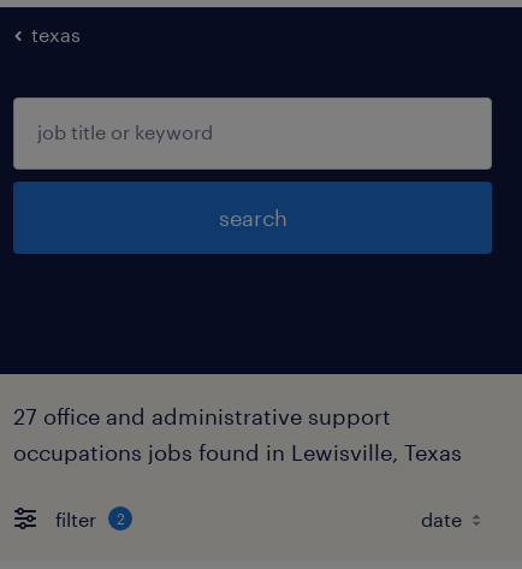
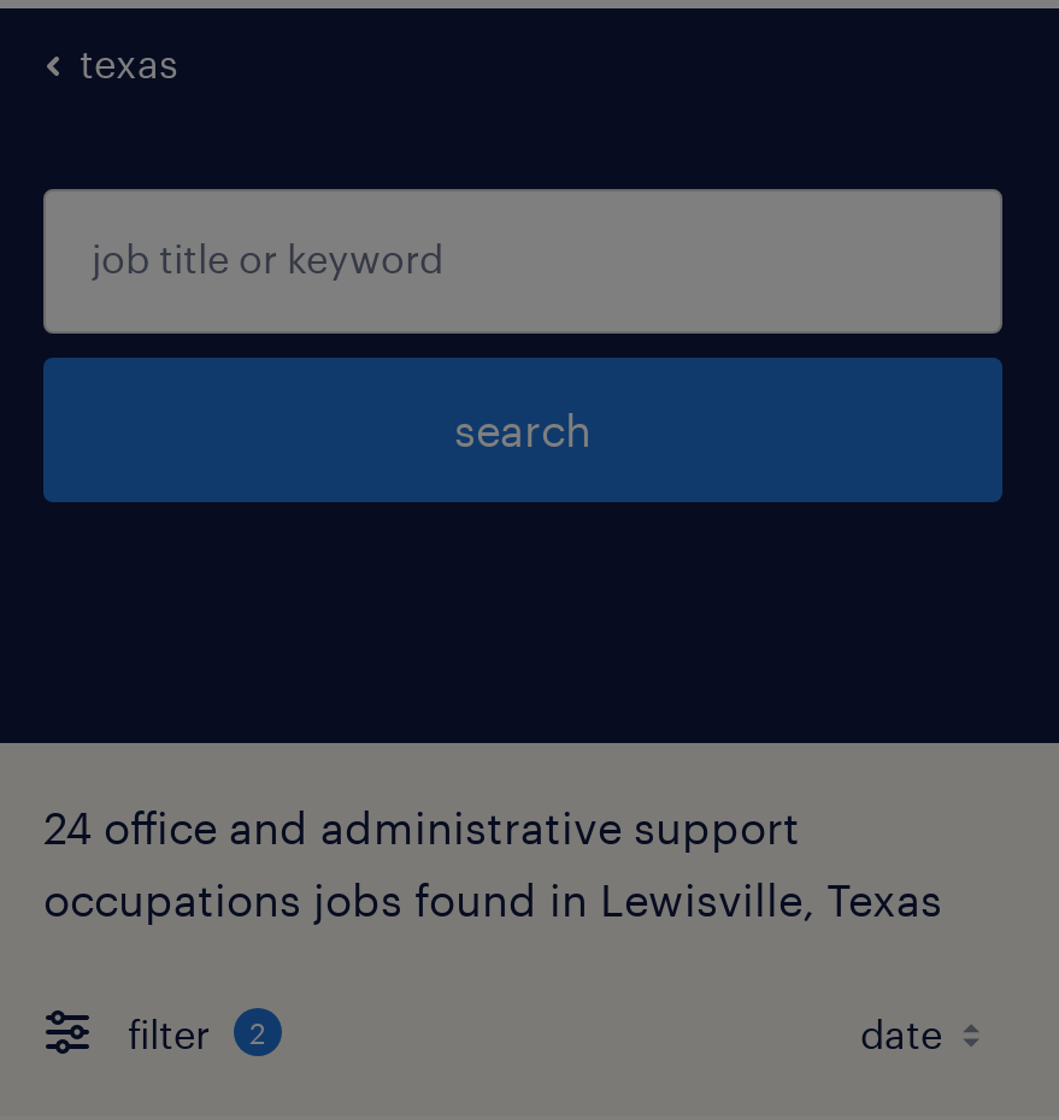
[13,403,391,429] 27 office and administrative support -> [43,801,800,854] 24 office and administrative support

